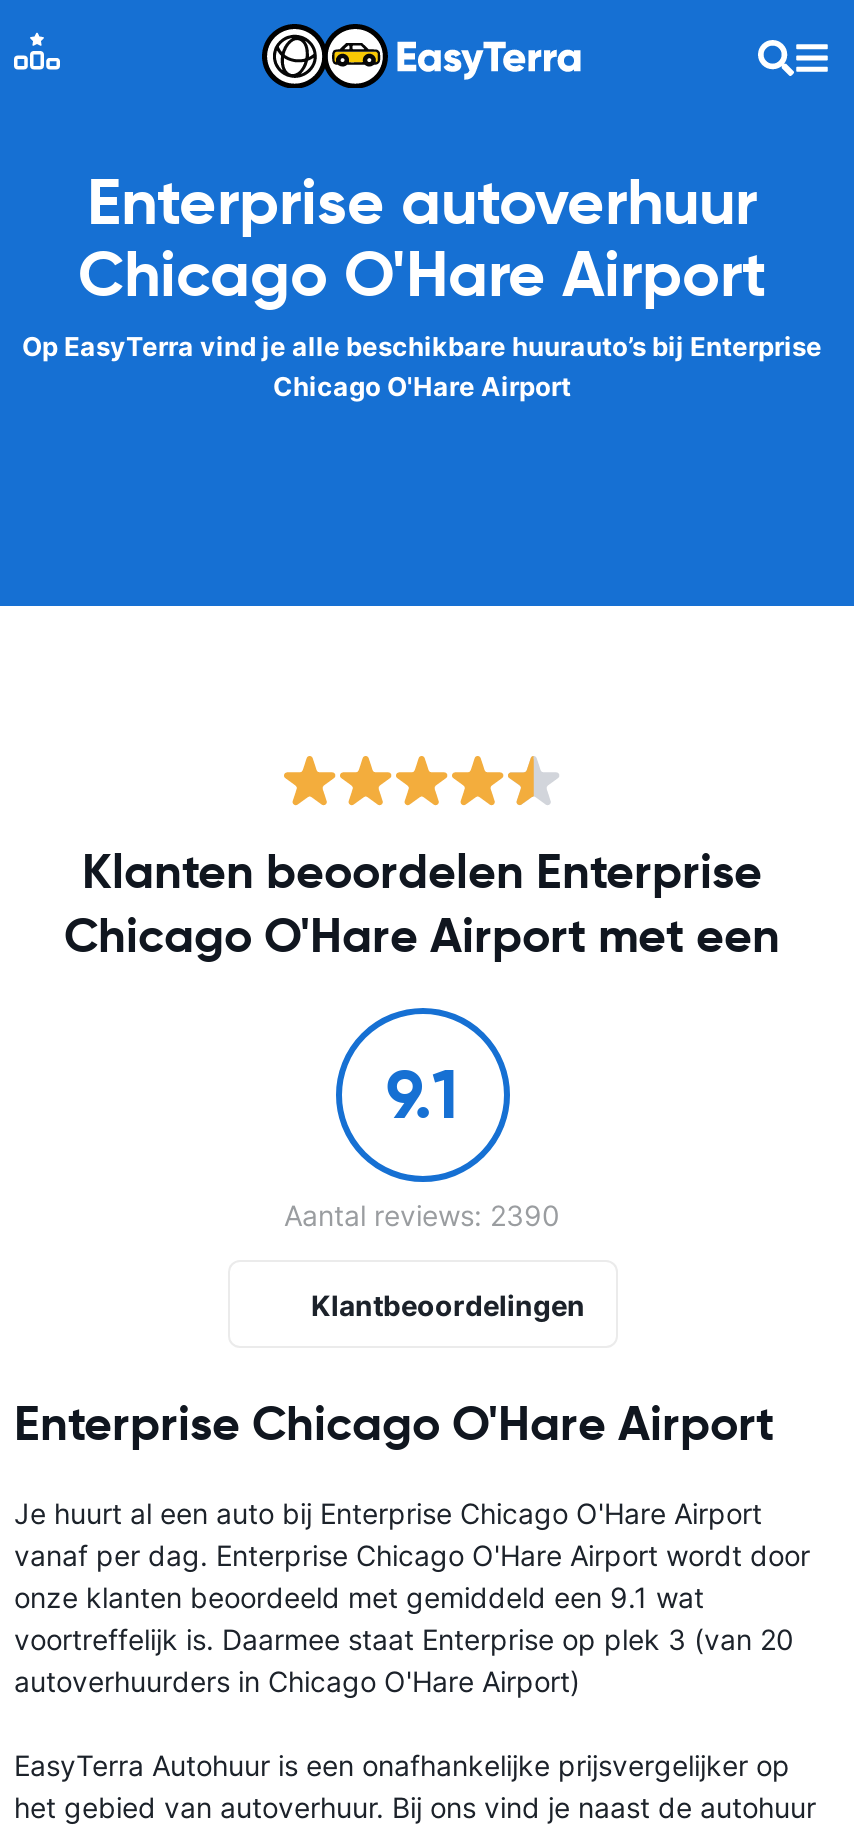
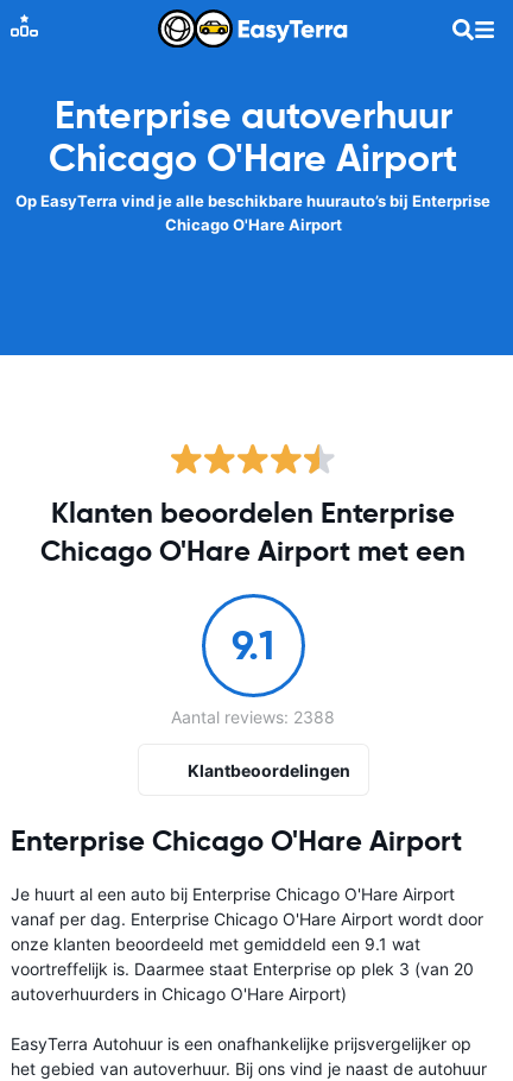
[284,1198,560,1232] Aantal reviews: 2390 -> [171,707,335,727] Aantal reviews: 2388

